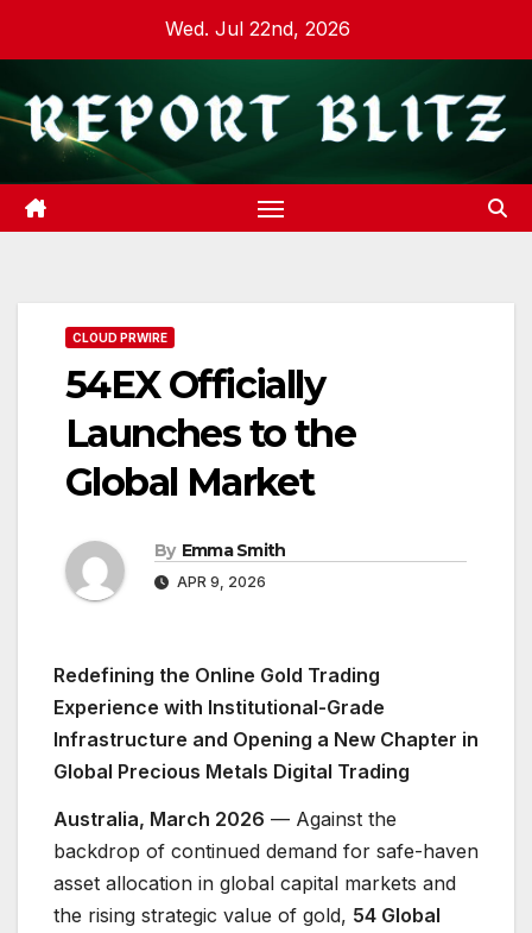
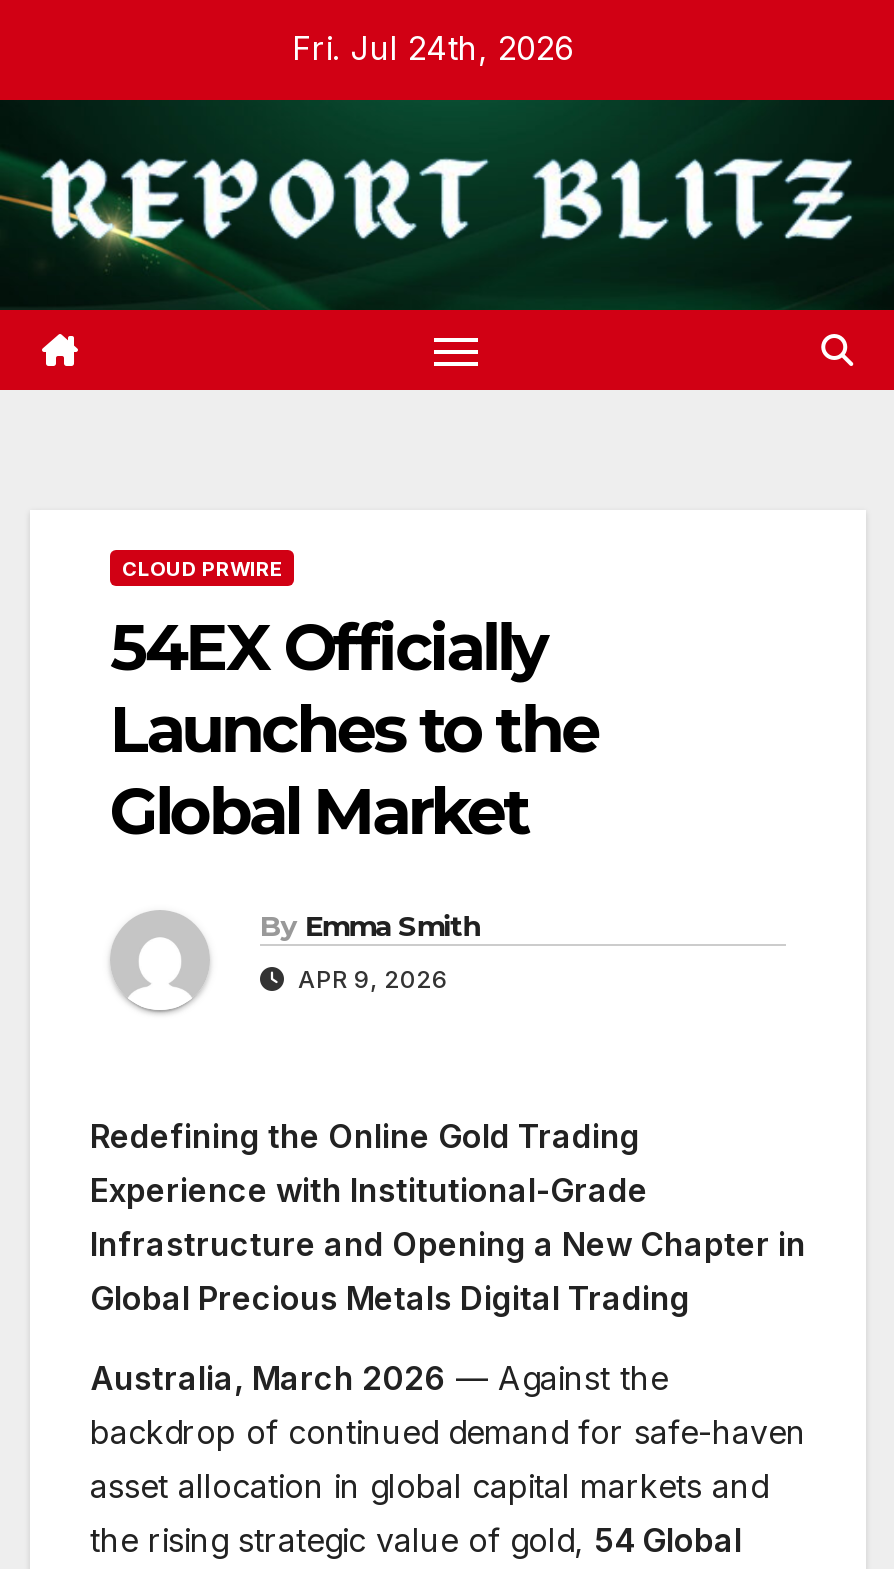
[164,17,350,40] Wed. Jul 22nd, 2026 -> [292,28,574,68] Fri. Jul 24th, 2026

